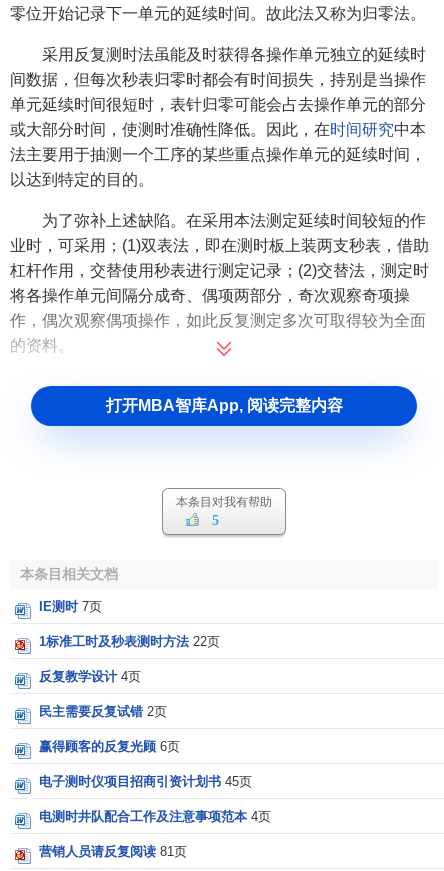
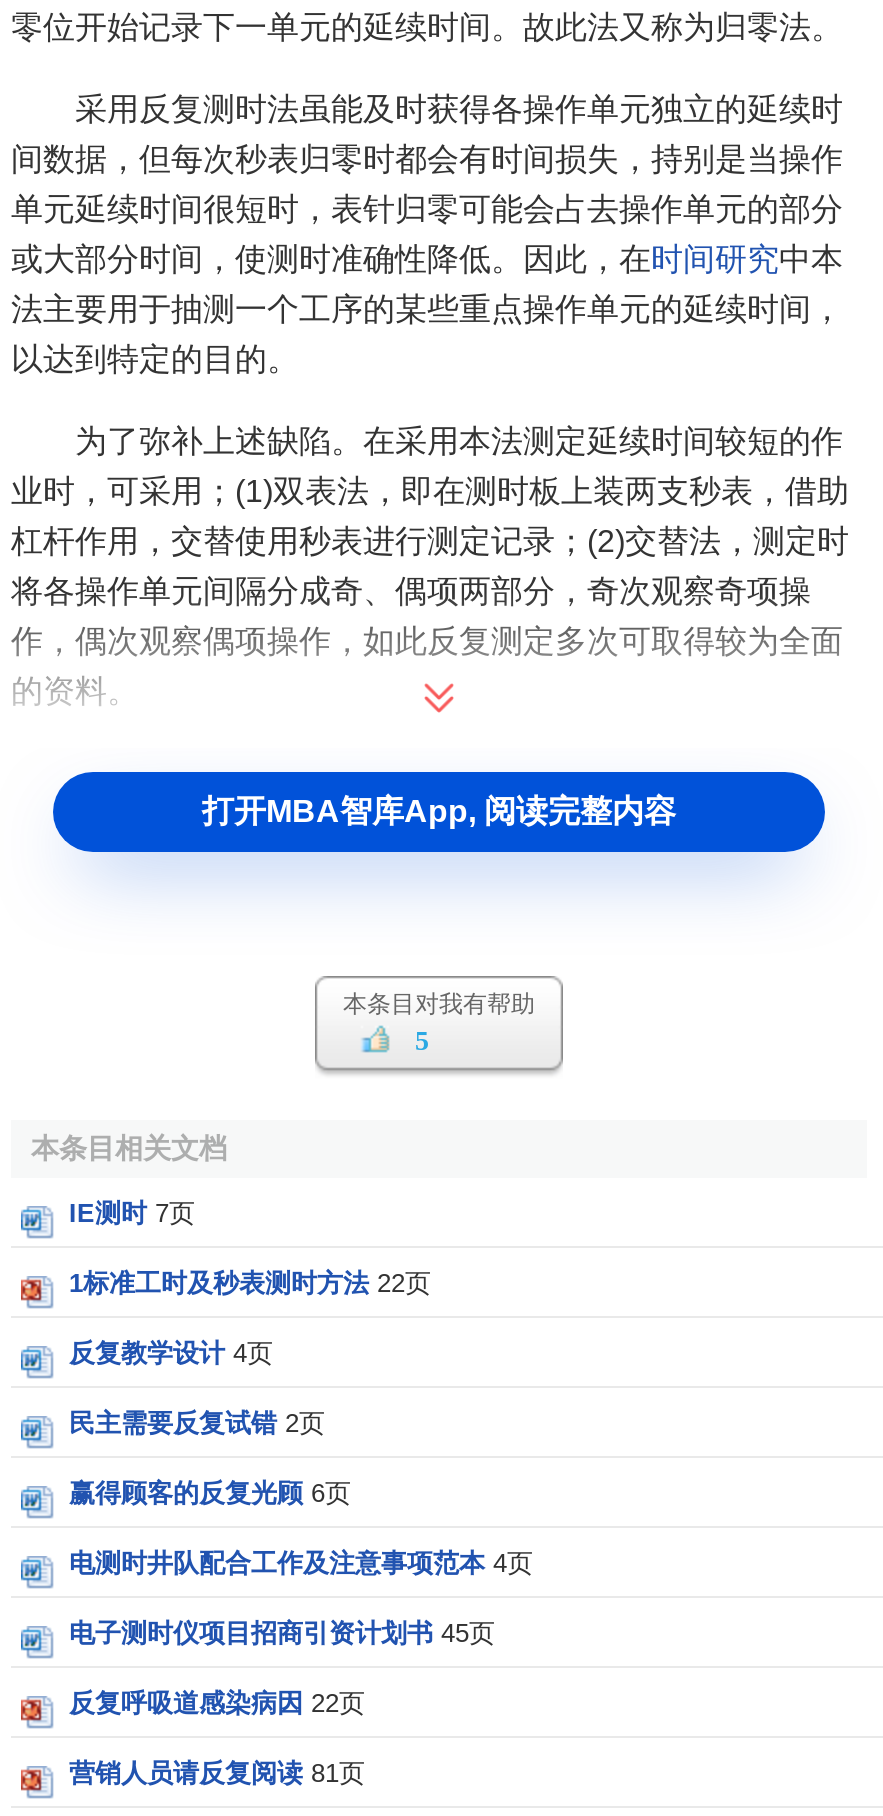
none -> [69,1688,365,1718] 反复呼吸道感染病因 22页
moved [39,809,271,824] -> [69,1548,533,1578]: 电测时井队配合工作及注意事项范本 4页

